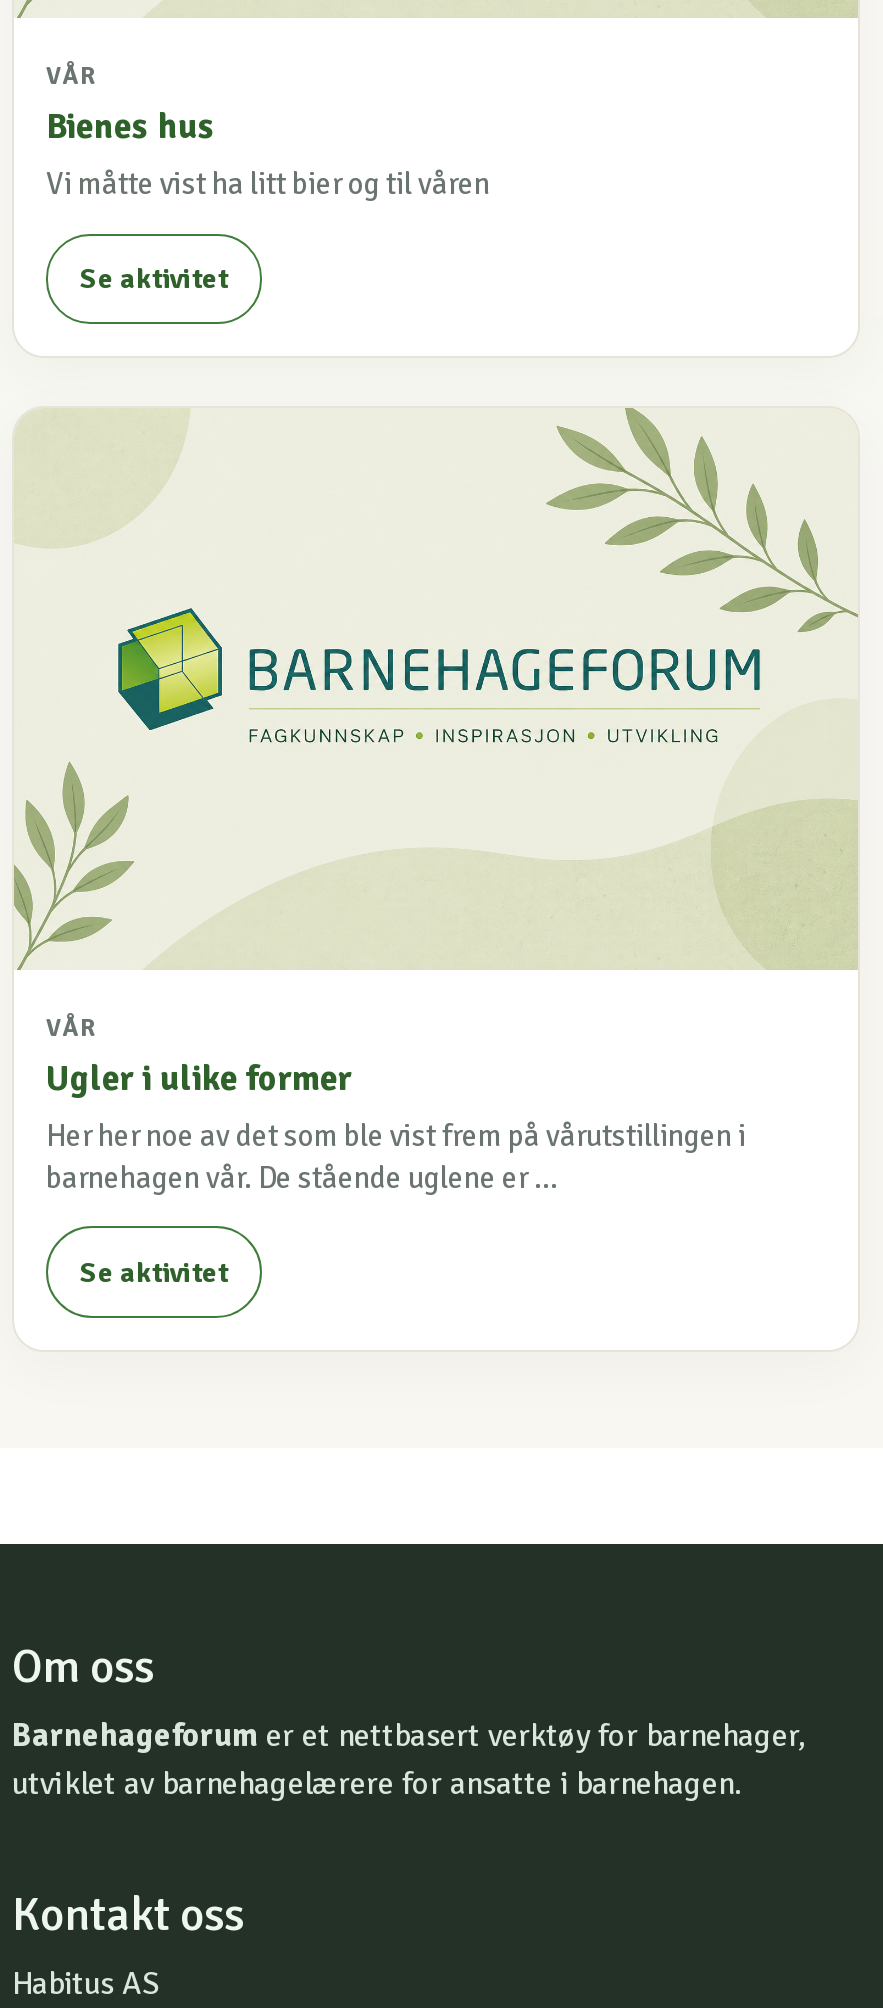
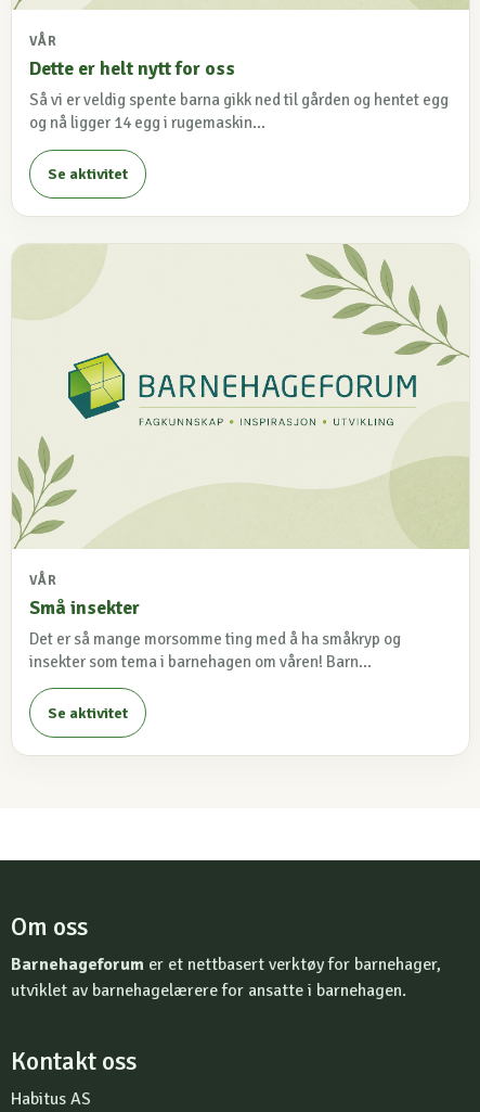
[46,104,490,202] Bienes hus | Vi måtte vist ha litt bier og til våren -> [29,56,449,132] Dette er helt nytt for oss | Så vi er veldig spente barna gikk ned til gården og hentet egg | og nå ligger 14 egg i rugemaskin...
[46,1056,746,1196] Ugler i ulike former | Her her noe av det som ble vist frem på vårutstillingen i | barnehagen vår. De stående uglene er ... -> [29,595,401,671] Små insekter | Det er så mange morsomme ting med å ha småkryp og | insekter som tema i barnehagen om våren! Barn...

